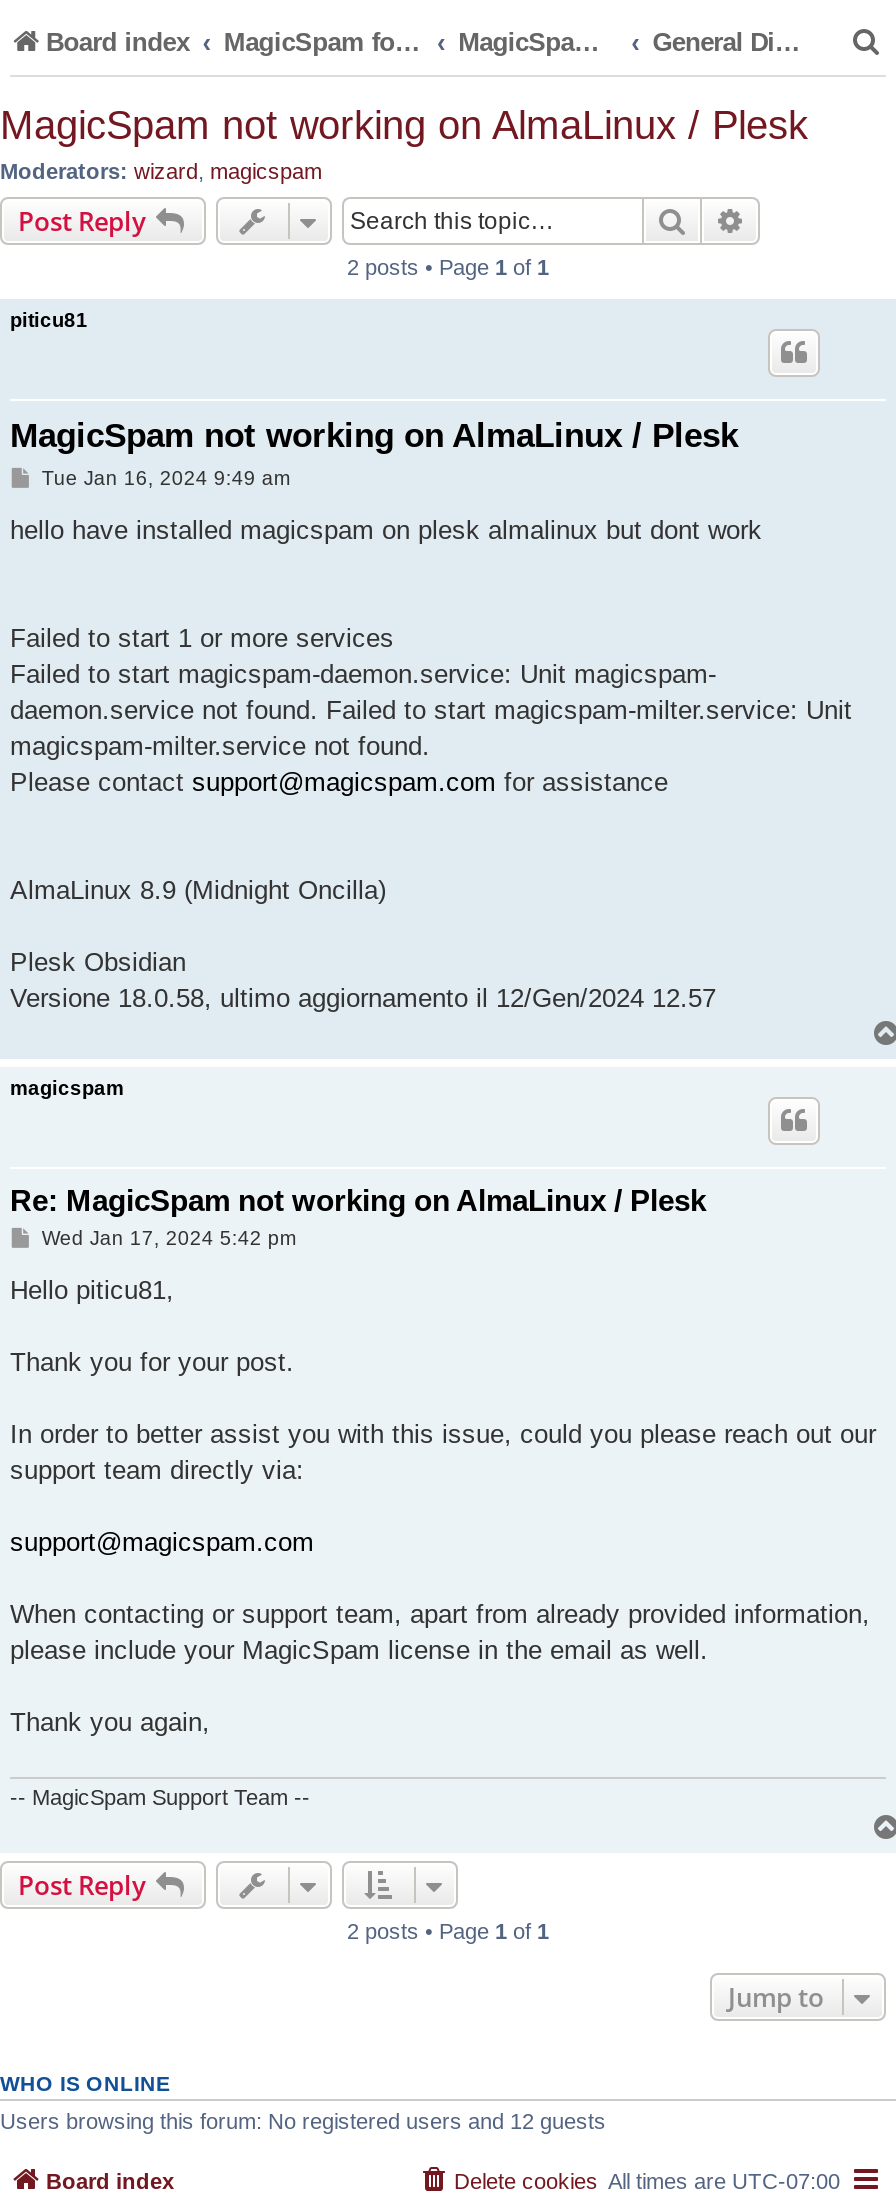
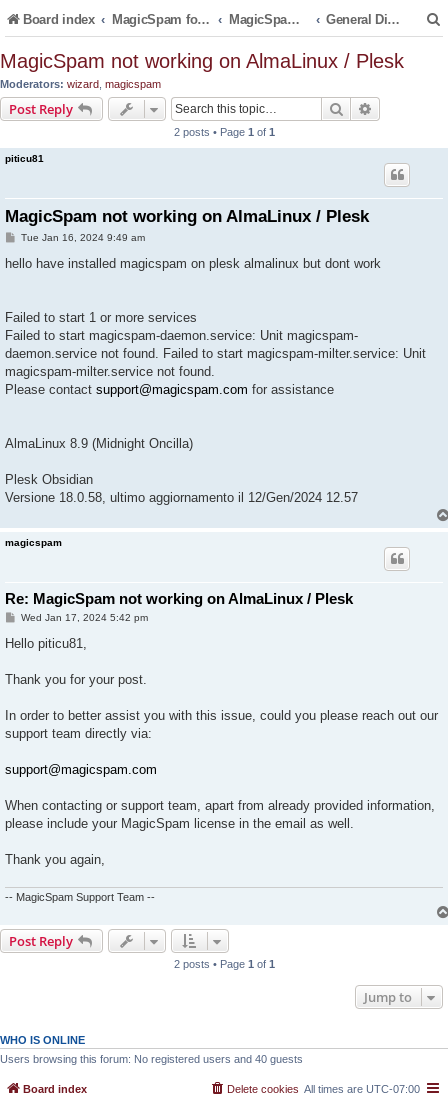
[0,2109,606,2133] Users browsing this forum: No registered users and 12 guests -> [0,1053,303,1065] Users browsing this forum: No registered users and 40 guests

